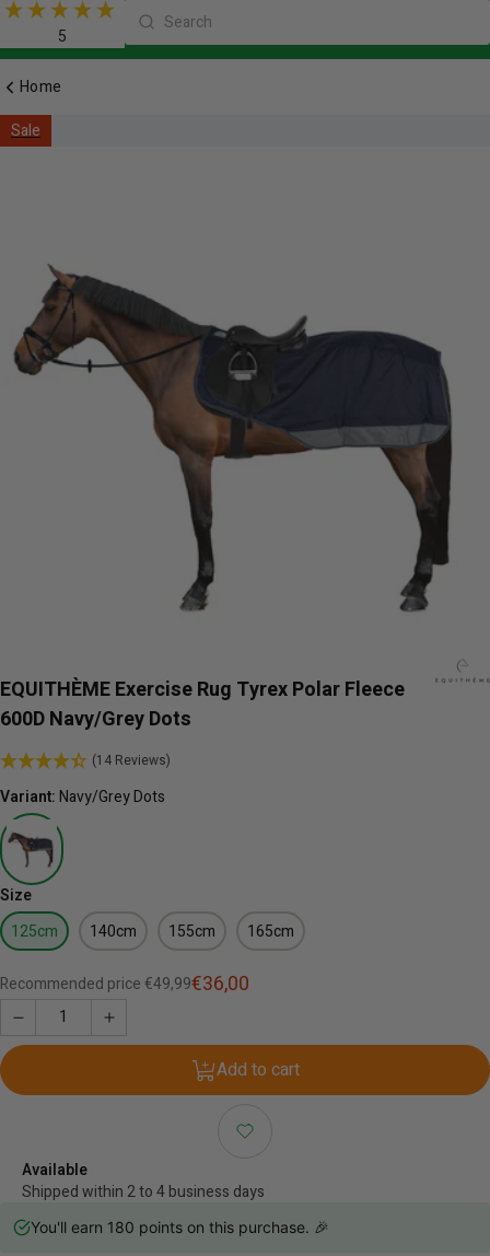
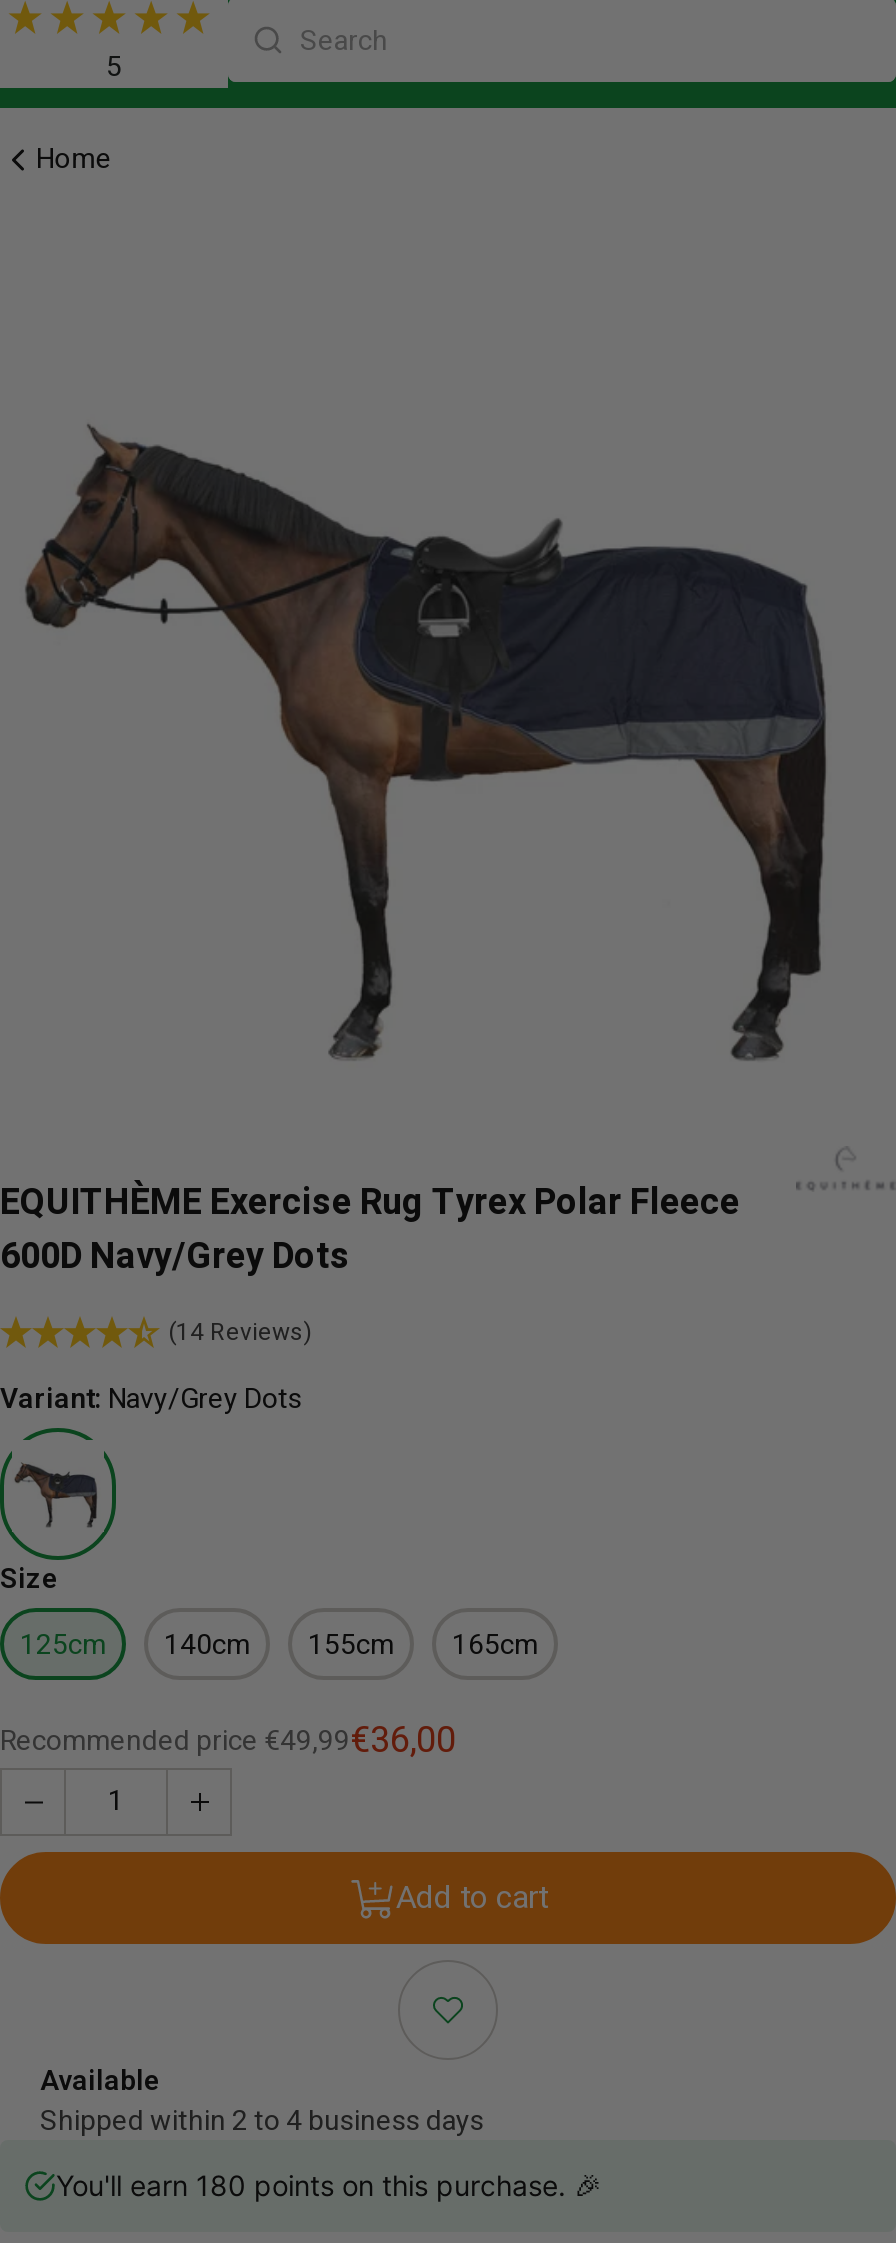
[11,119,40,142] Sale -> none

